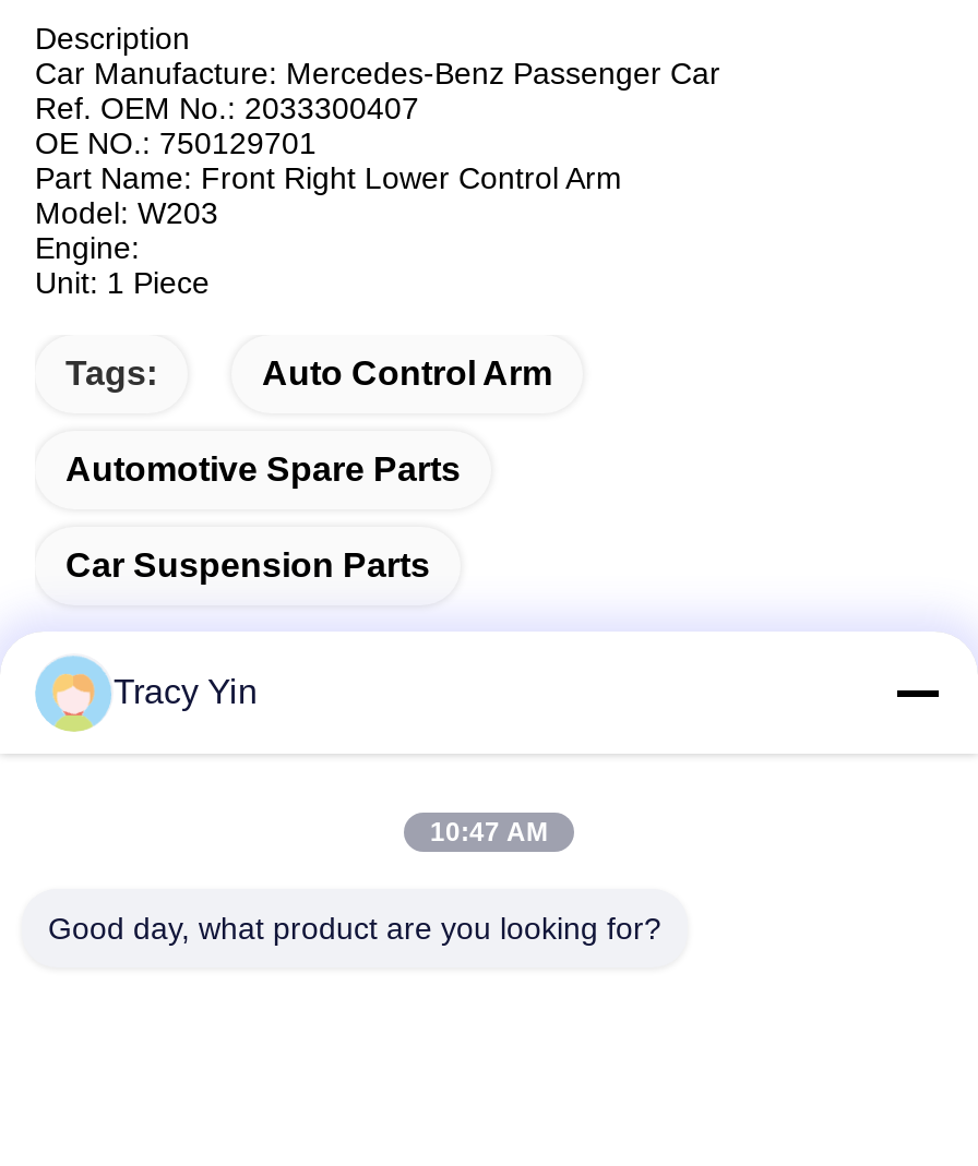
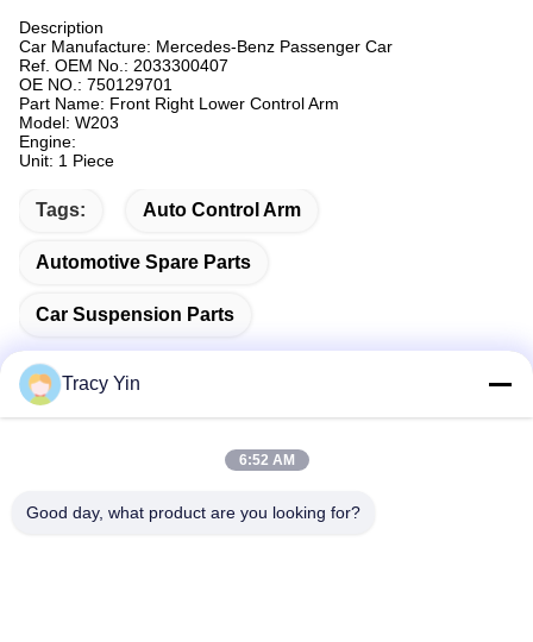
[430,817,548,848] 10:47 AM -> [239,452,294,468] 6:52 AM

